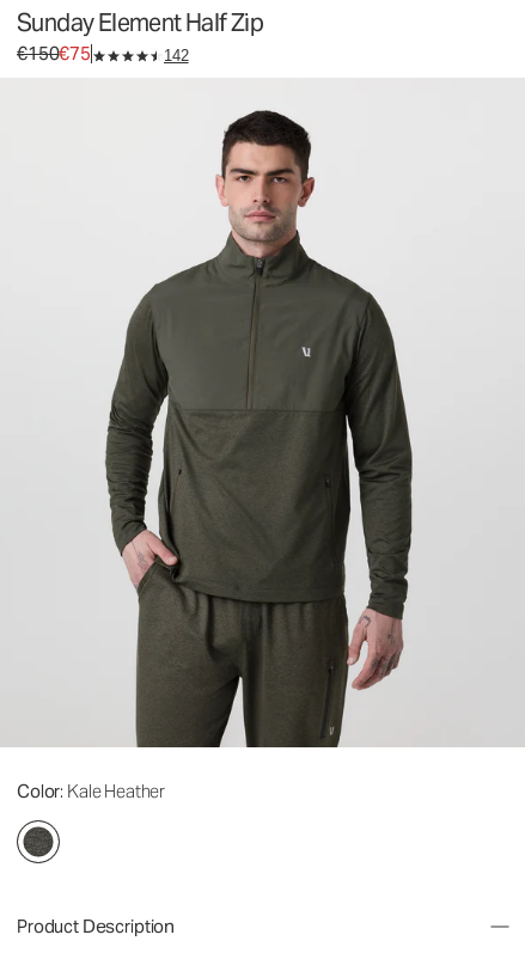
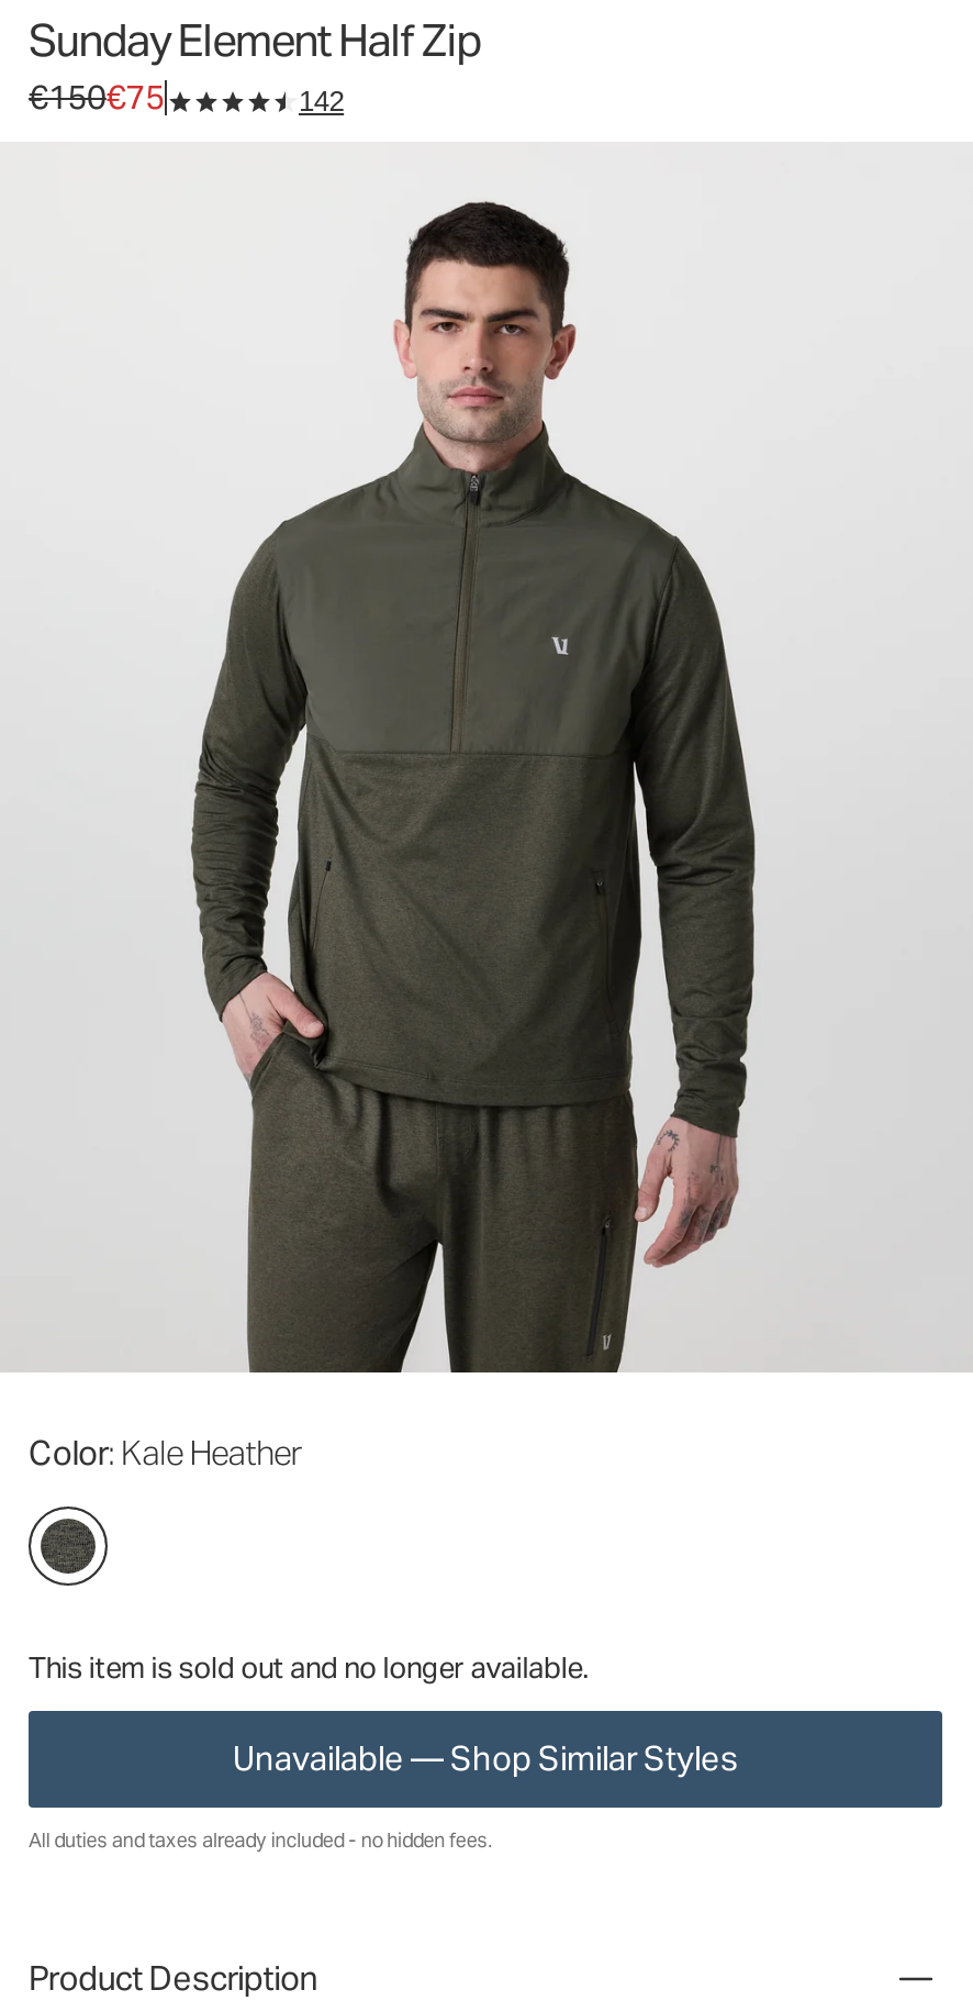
none -> [29,1649,738,1779] This item is sold out and no longer available. | Unavailable — Shop Similar Styles
none -> [29,1827,492,1854] All duties and taxes already included - no hidden fees.

